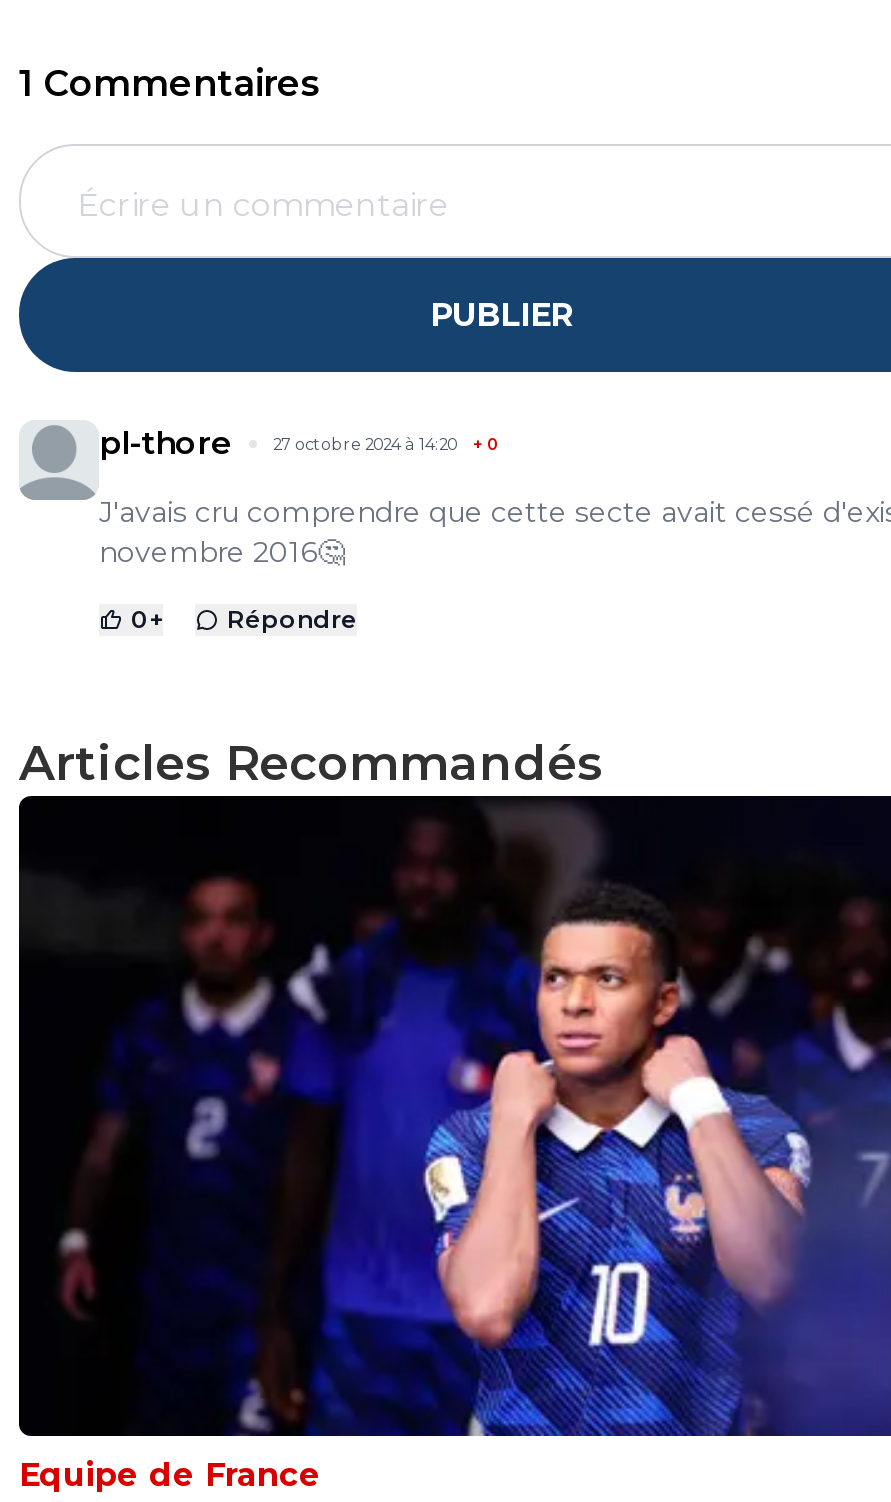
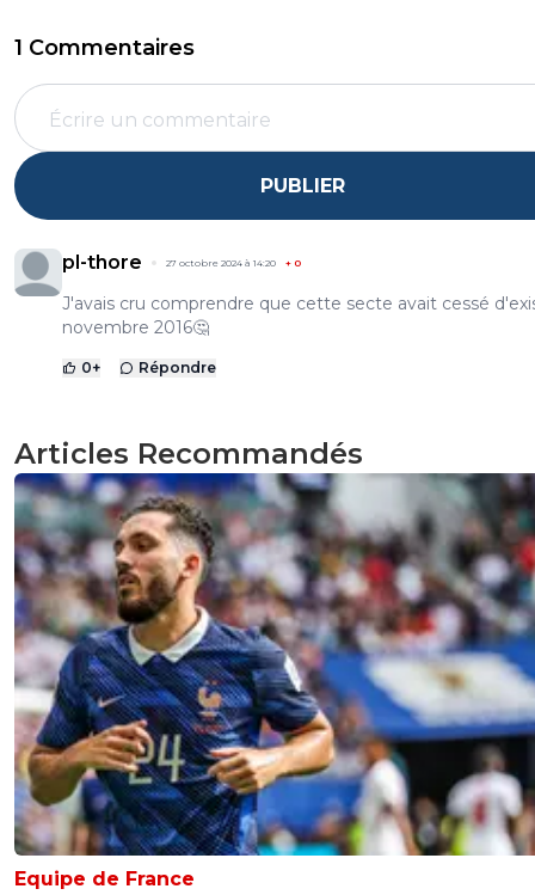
[17,794,885,1438] [image] -> [13,472,531,857] [image]

